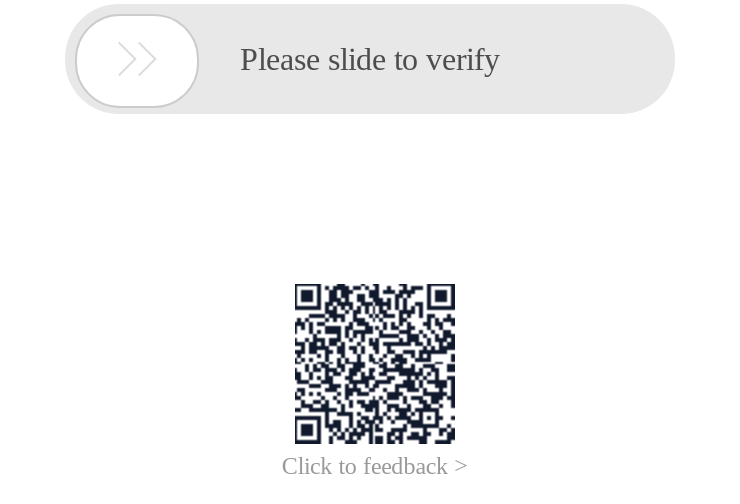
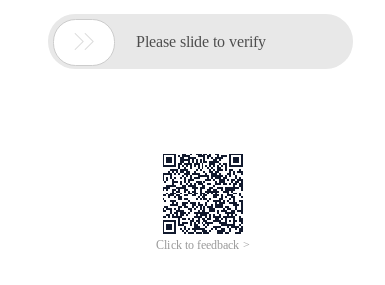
[293,284,457,446] [image] -> [162,154,243,235] [image]

